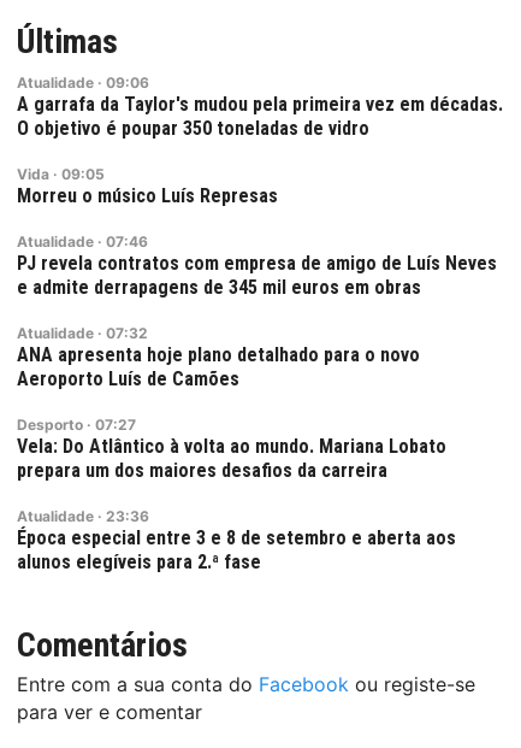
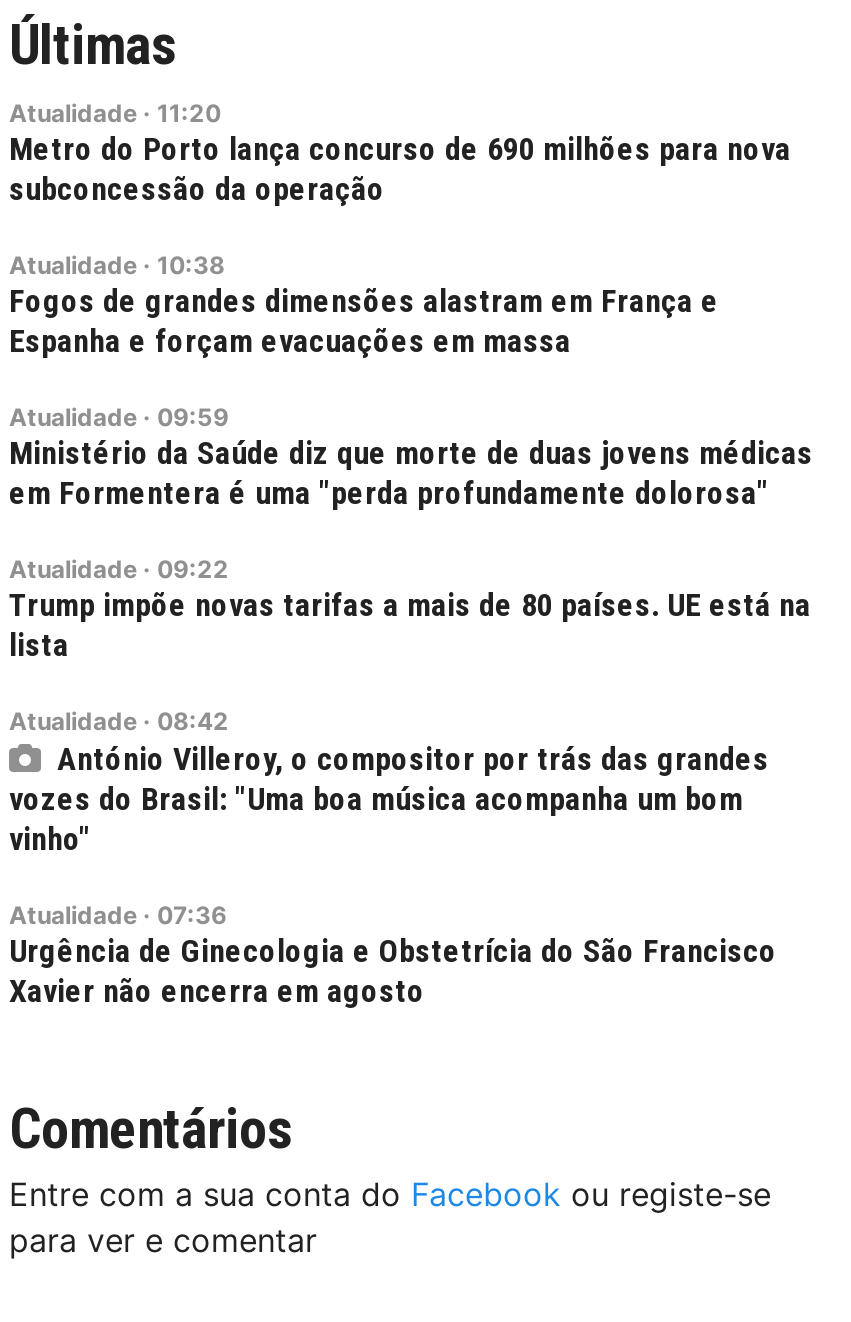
[17,73,503,139] Atualidade · 09:06 | A garrafa da Taylor's mudou pela primeira vez em décadas. | O objetivo é poupar 350 toneladas de vidro -> [9,97,791,207] Atualidade · 11:20 | Metro do Porto lança concurso de 690 milhões para nova | subconcessão da operação
[17,164,278,207] Vida · 09:05 | Morreu o músico Luís Represas -> [9,249,719,359] Atualidade · 10:38 | Fogos de grandes dimensões alastram em França e | Espanha e forçam evacuações em massa
[17,232,497,298] Atualidade · 07:46 | PJ revela contratos com empresa de amigo de Luís Neves | e admite derrapagens de 345 mil euros em obras -> [9,401,813,511] Atualidade · 09:59 | Ministério da Saúde diz que morte de duas jovens médicas | em Formentera é uma "perda profundamente dolorosa"
[17,323,420,390] Atualidade · 07:32 | ANA apresenta hoje plano detalhado para o novo | Aeroporto Luís de Camões -> [9,553,811,663] Atualidade · 09:22 | Trump impõe novas tarifas a mais de 80 países. UE está na | lista
[17,415,446,481] Desporto · 07:27 | Vela: Do Atlântico à volta ao mundo. Mariana Lobato | prepara um dos maiores desafios da carreira -> [9,705,769,857] Atualidade · 08:42 | António Villeroy, o compositor por trás das grandes | vozes do Brasil: "Uma boa música acompanha um bom | vinho"
[17,506,456,573] Atualidade · 23:36 | Época especial entre 3 e 8 de setembro e aberta aos | alunos elegíveis para 2.ª fase -> [9,899,777,1009] Atualidade · 07:36 | Urgência de Ginecologia e Obstetrícia do São Francisco | Xavier não encerra em agosto

